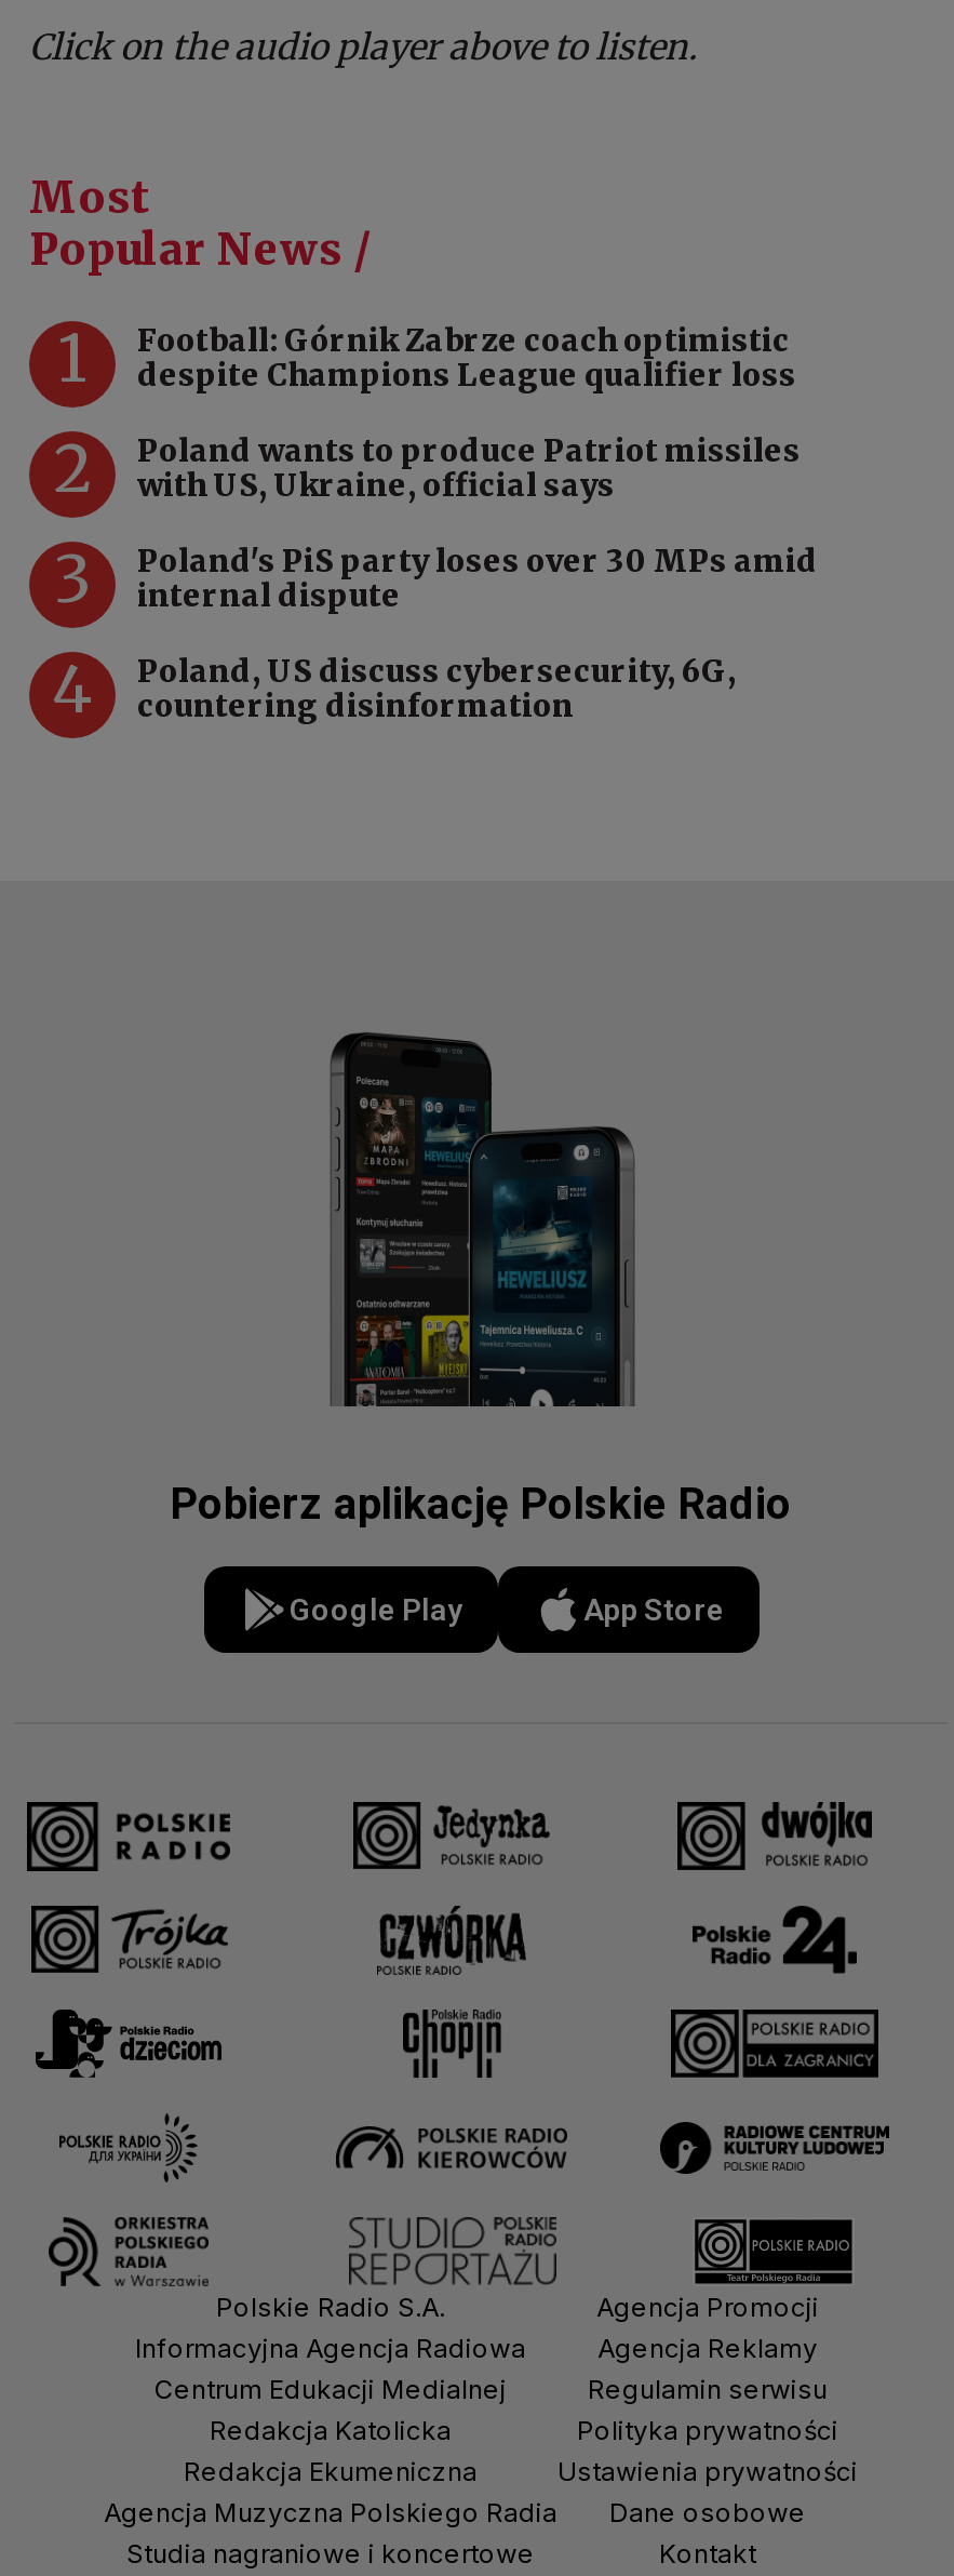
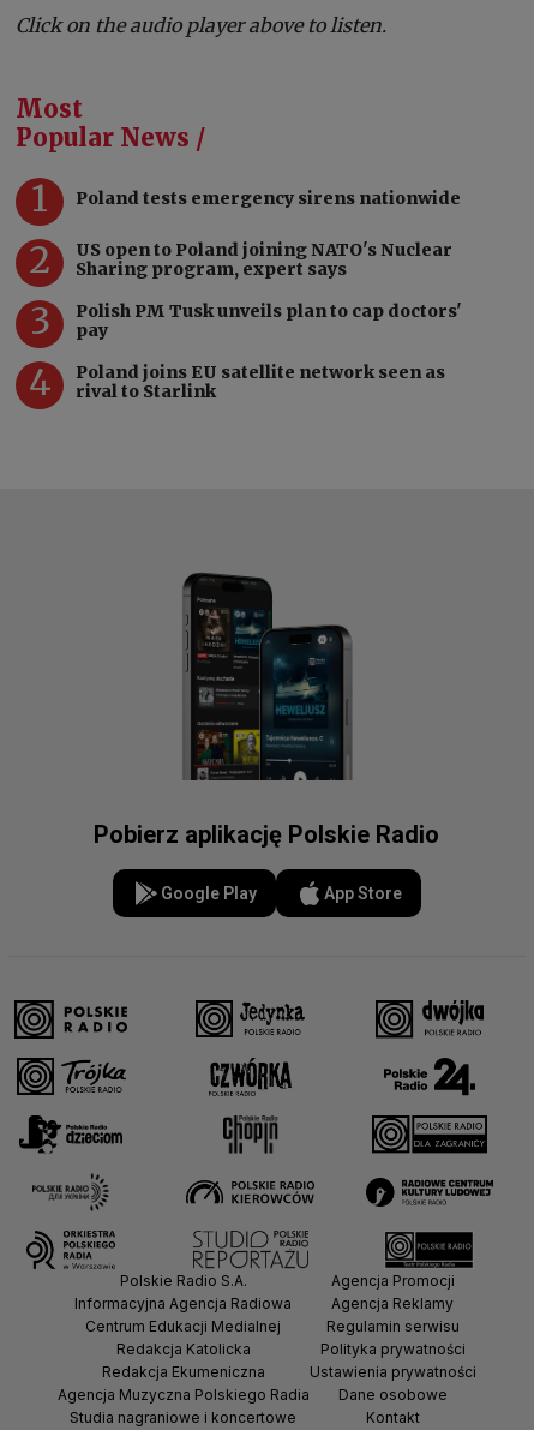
[137,321,796,395] Football: Górnik Zabrze coach optimistic | despite Champions League qualifier loss -> [76,188,461,209] Poland tests emergency sirens nationwide
[137,432,801,505] Poland wants to produce Patriot missiles | with US, Ukraine, official says -> [76,239,452,280] US open to Poland joining NATO's Nuclear | Sharing program, expert says
[137,542,818,616] Poland's PiS party loses over 30 MPs amid | internal dispute -> [76,300,462,341] Polish PM Tusk unveils plan to cap doctors' | pay
[137,652,736,726] Poland, US discuss cybersecurity, 6G, | countering disinformation -> [76,362,445,402] Poland joins EU satellite network seen as | rival to Starlink

